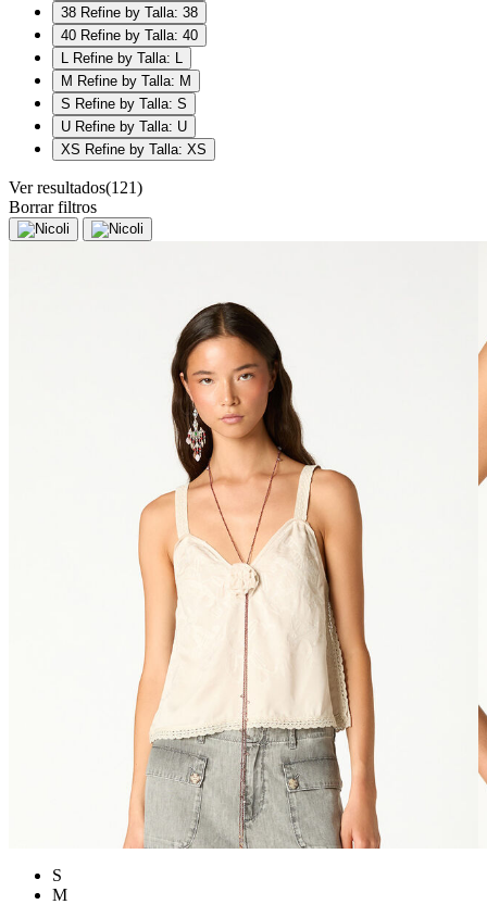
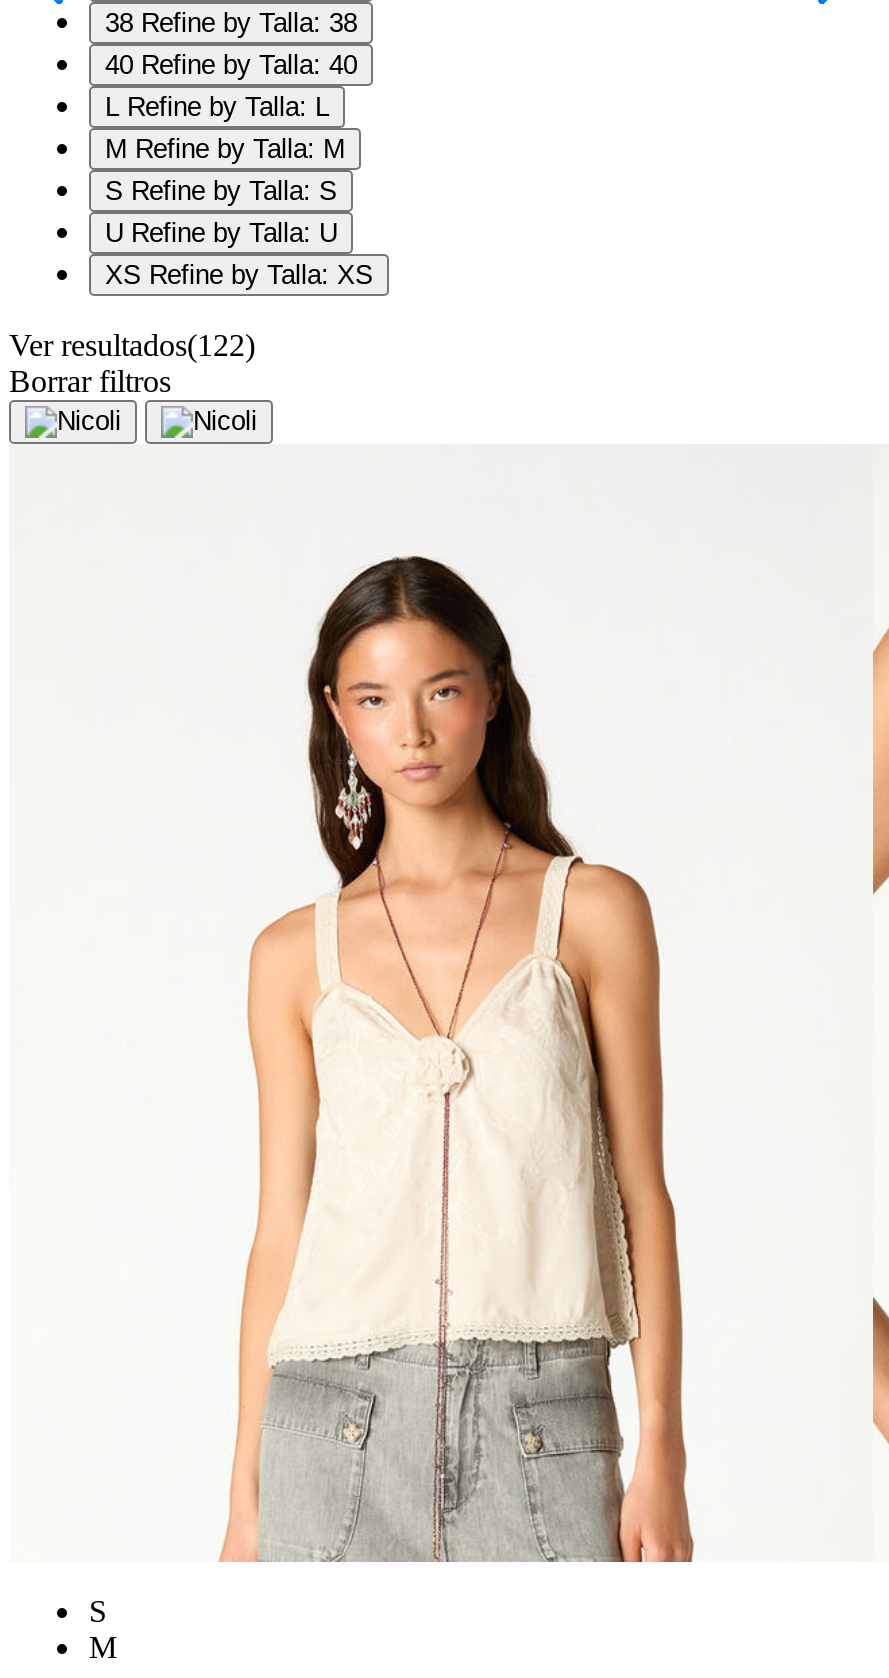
[9,178,142,197] Ver resultados(121) -> [9,328,255,362] Ver resultados(122)

